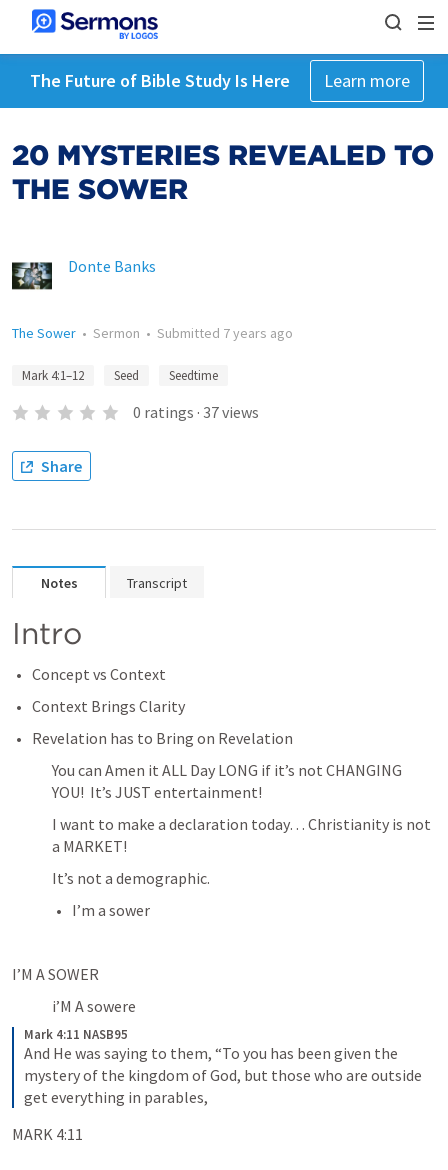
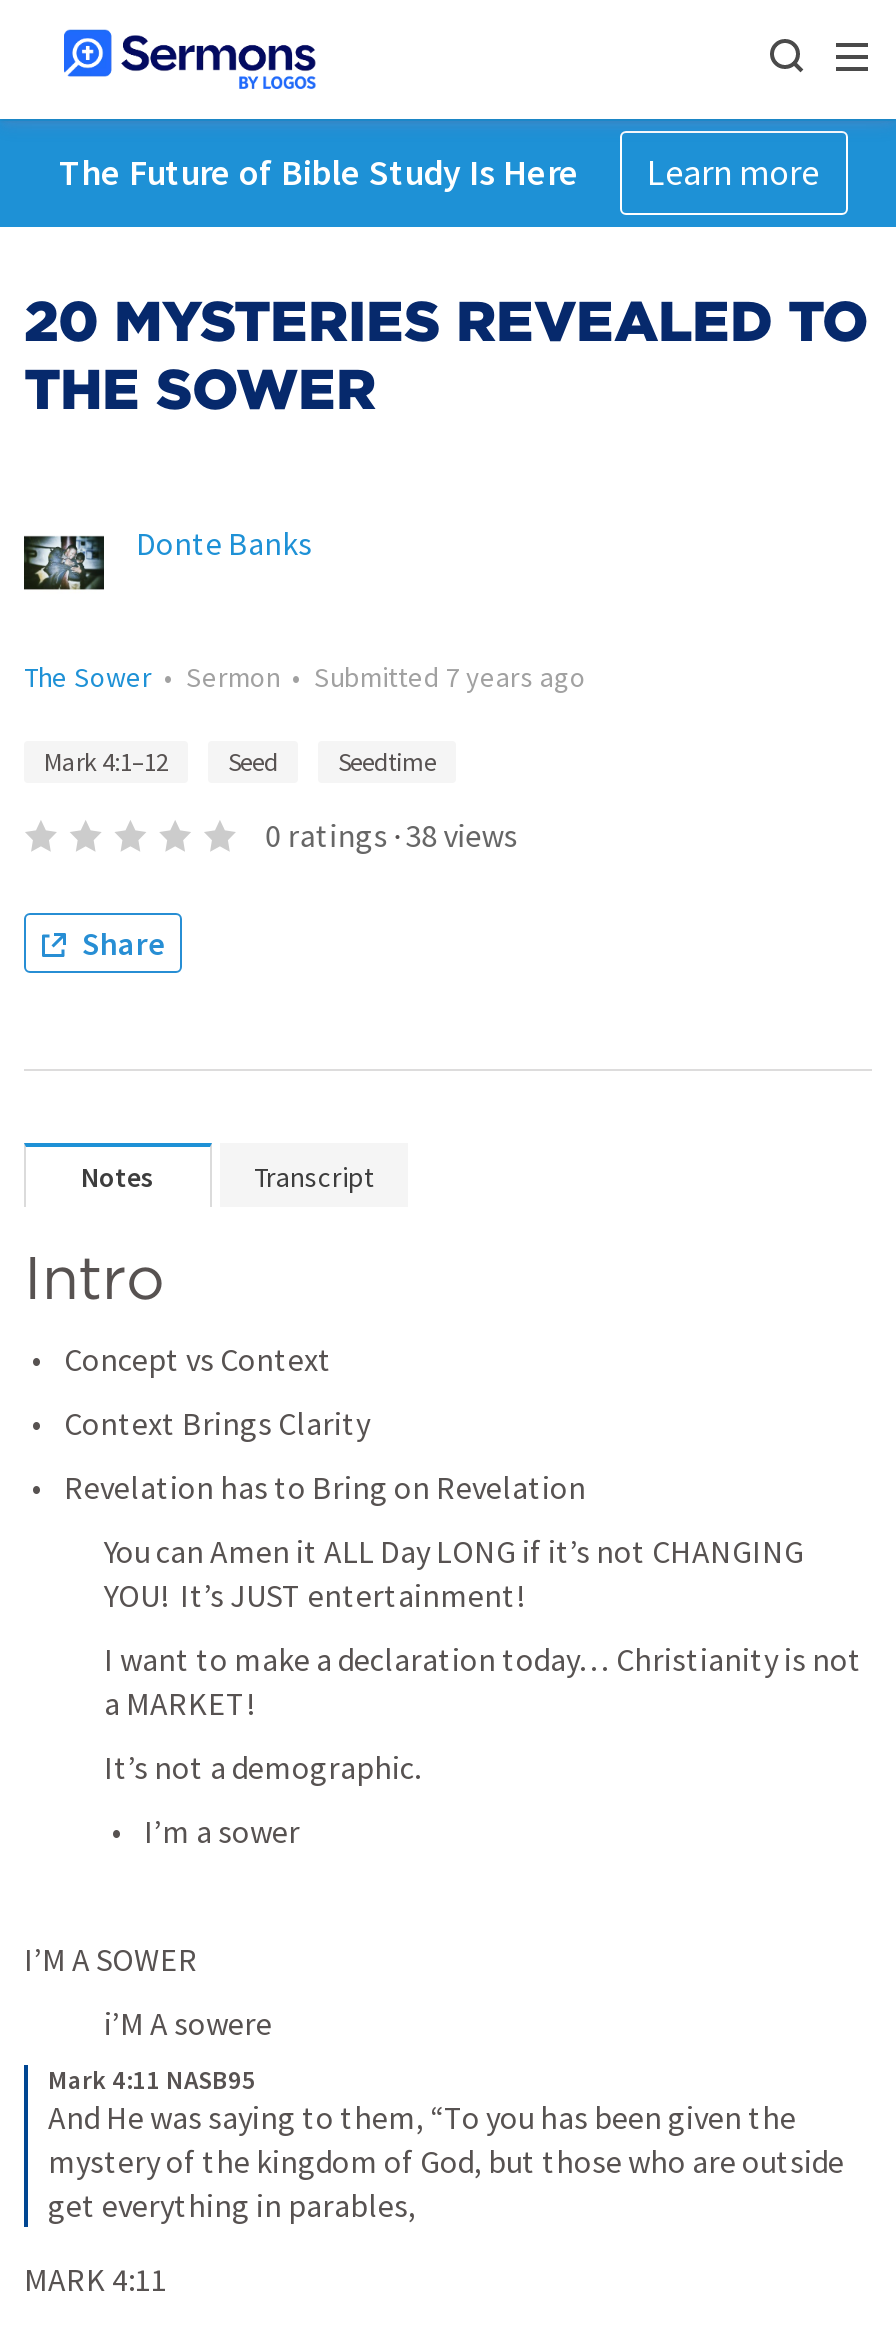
[133,402,259,422] 0 ratings · 37 views -> [265,815,517,855] 0 ratings · 38 views

